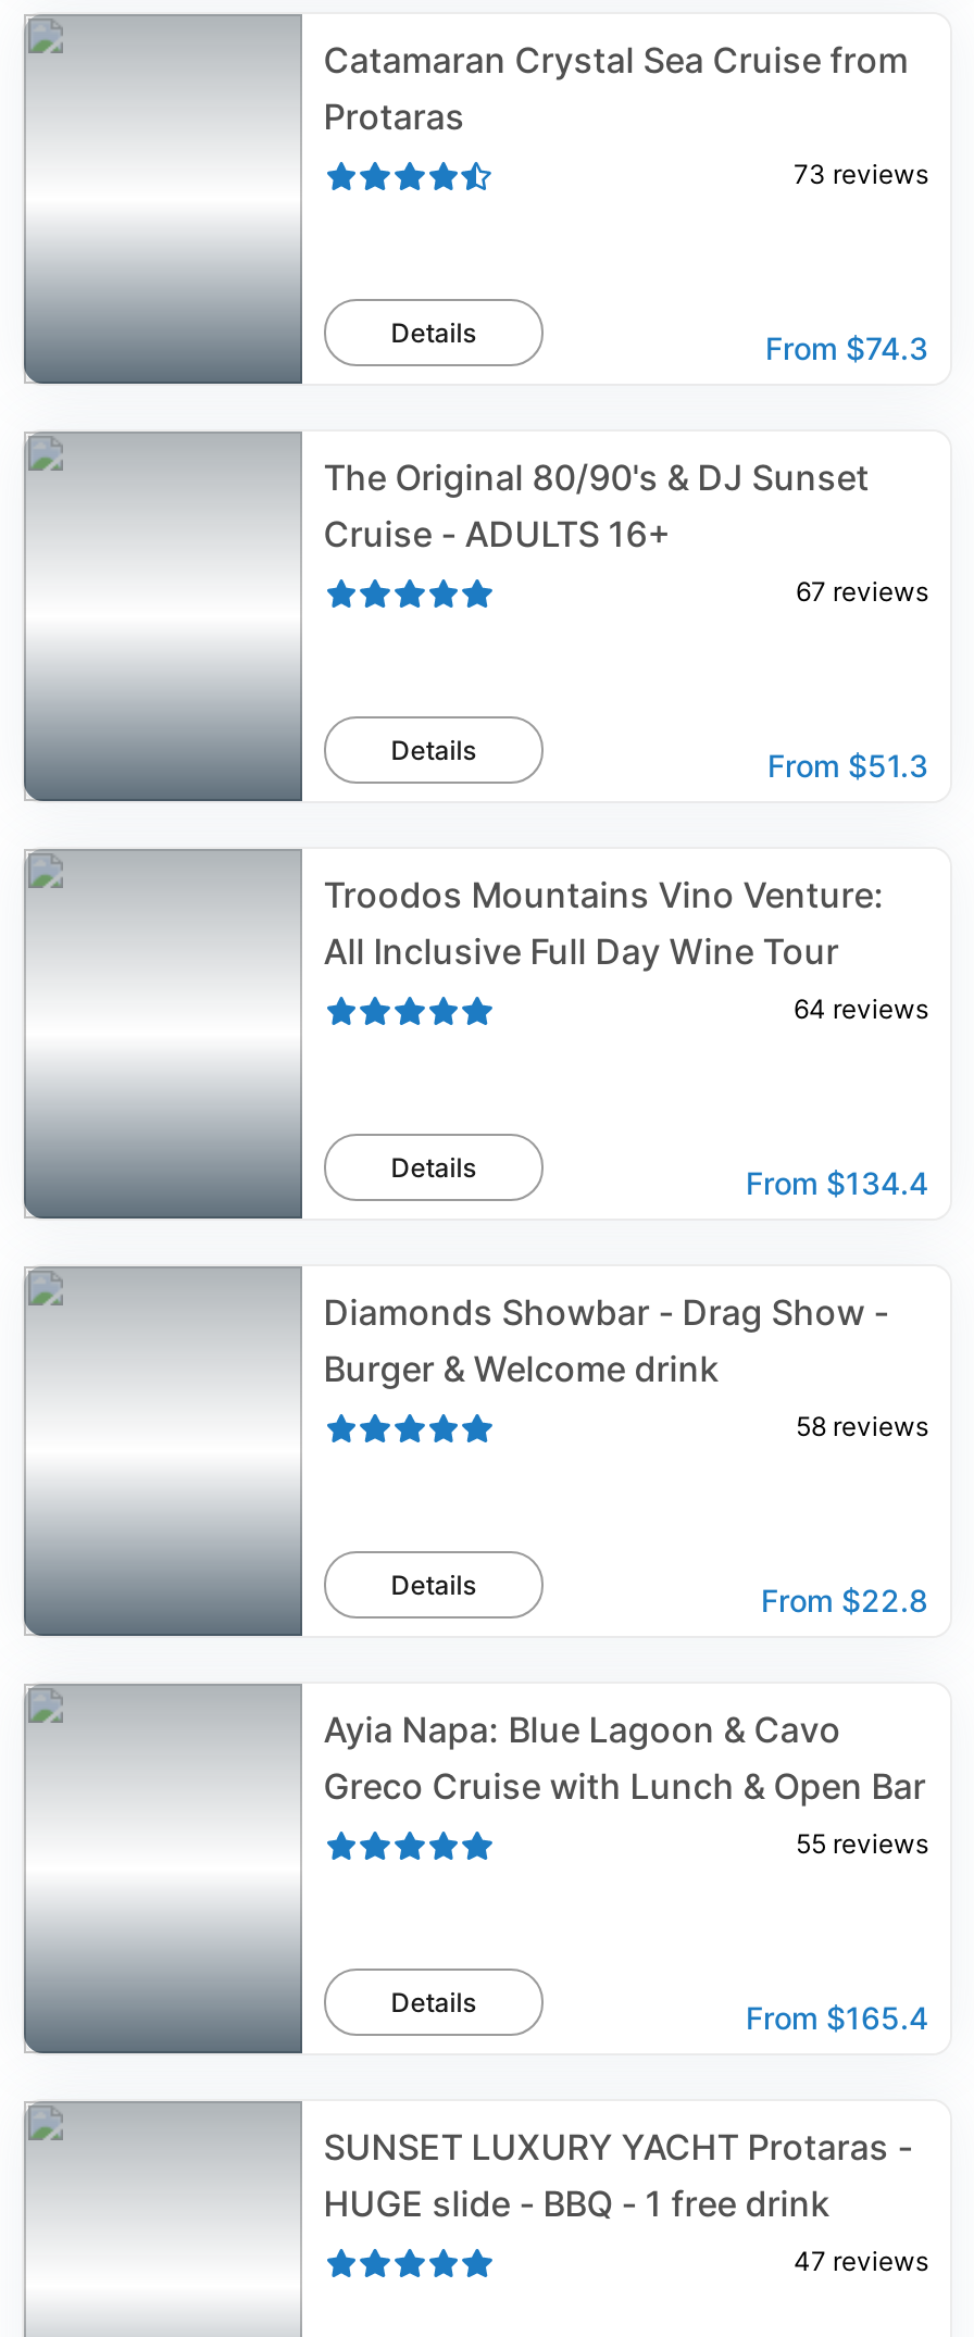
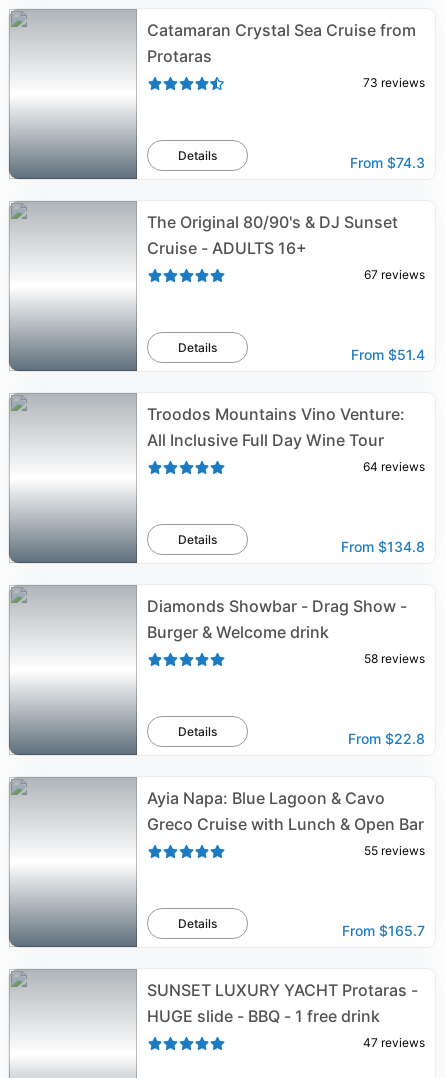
[767,747,928,784] From $51.3 -> [351,346,425,363] From $51.4
[746,1164,928,1201] From $134.4 -> [341,538,425,555] From $134.8
[746,1999,928,2036] From $165.4 -> [342,922,425,939] From $165.7

